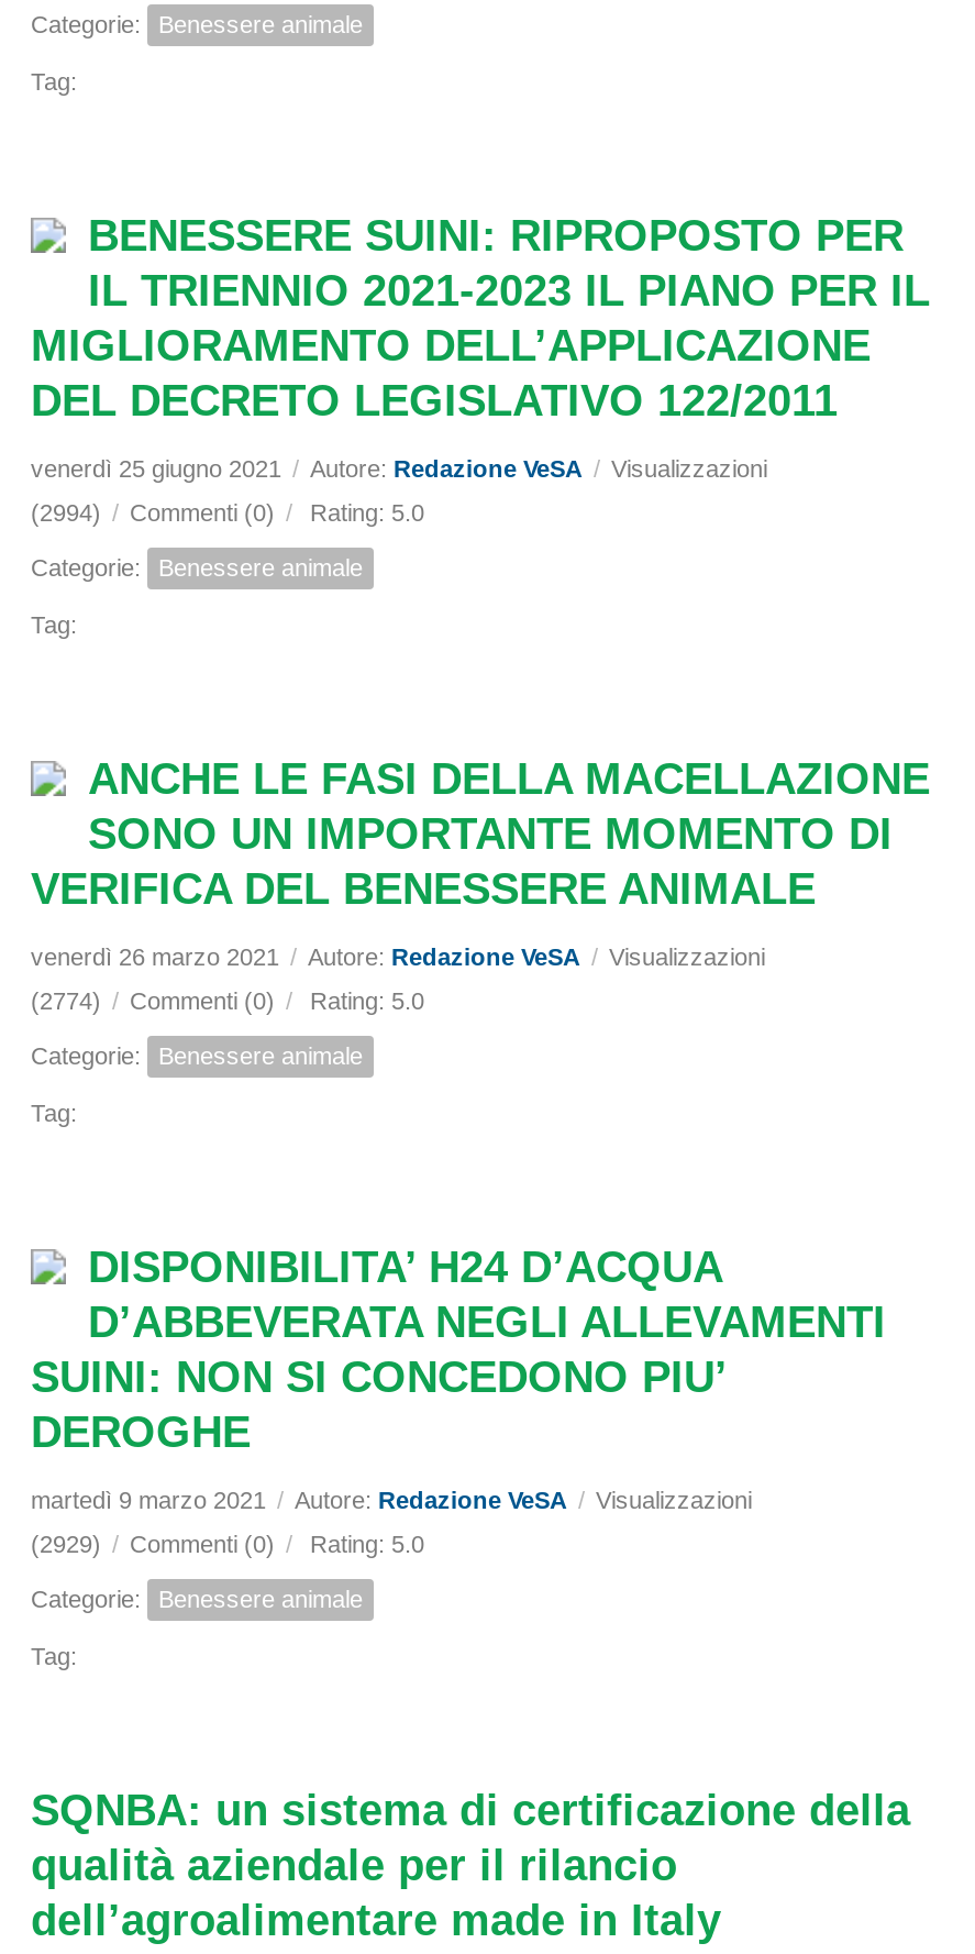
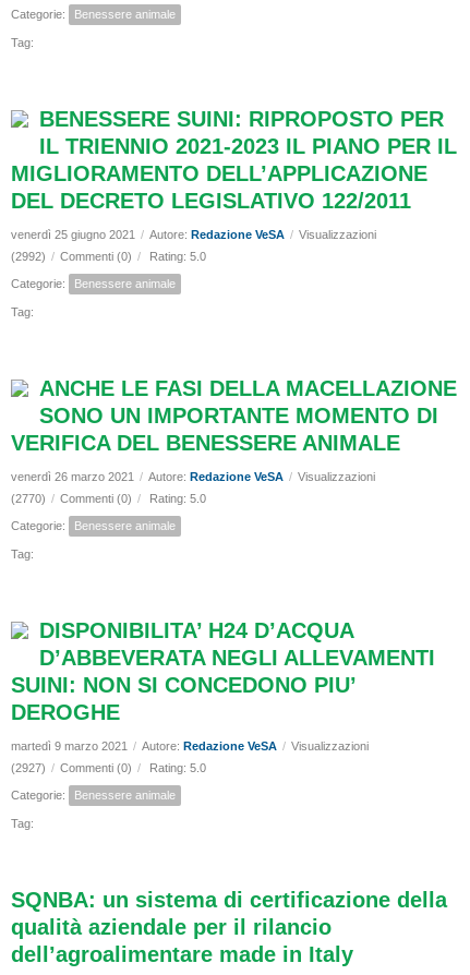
[31,499,431,526] (2994) / Commenti (0) / Rating: 5.0 -> [11,250,209,263] (2992) / Commenti (0) / Rating: 5.0
[31,987,431,1014] (2774) / Commenti (0) / Rating: 5.0 -> [11,492,209,505] (2770) / Commenti (0) / Rating: 5.0
[31,1531,431,1557] (2929) / Commenti (0) / Rating: 5.0 -> [11,761,209,774] (2927) / Commenti (0) / Rating: 5.0

